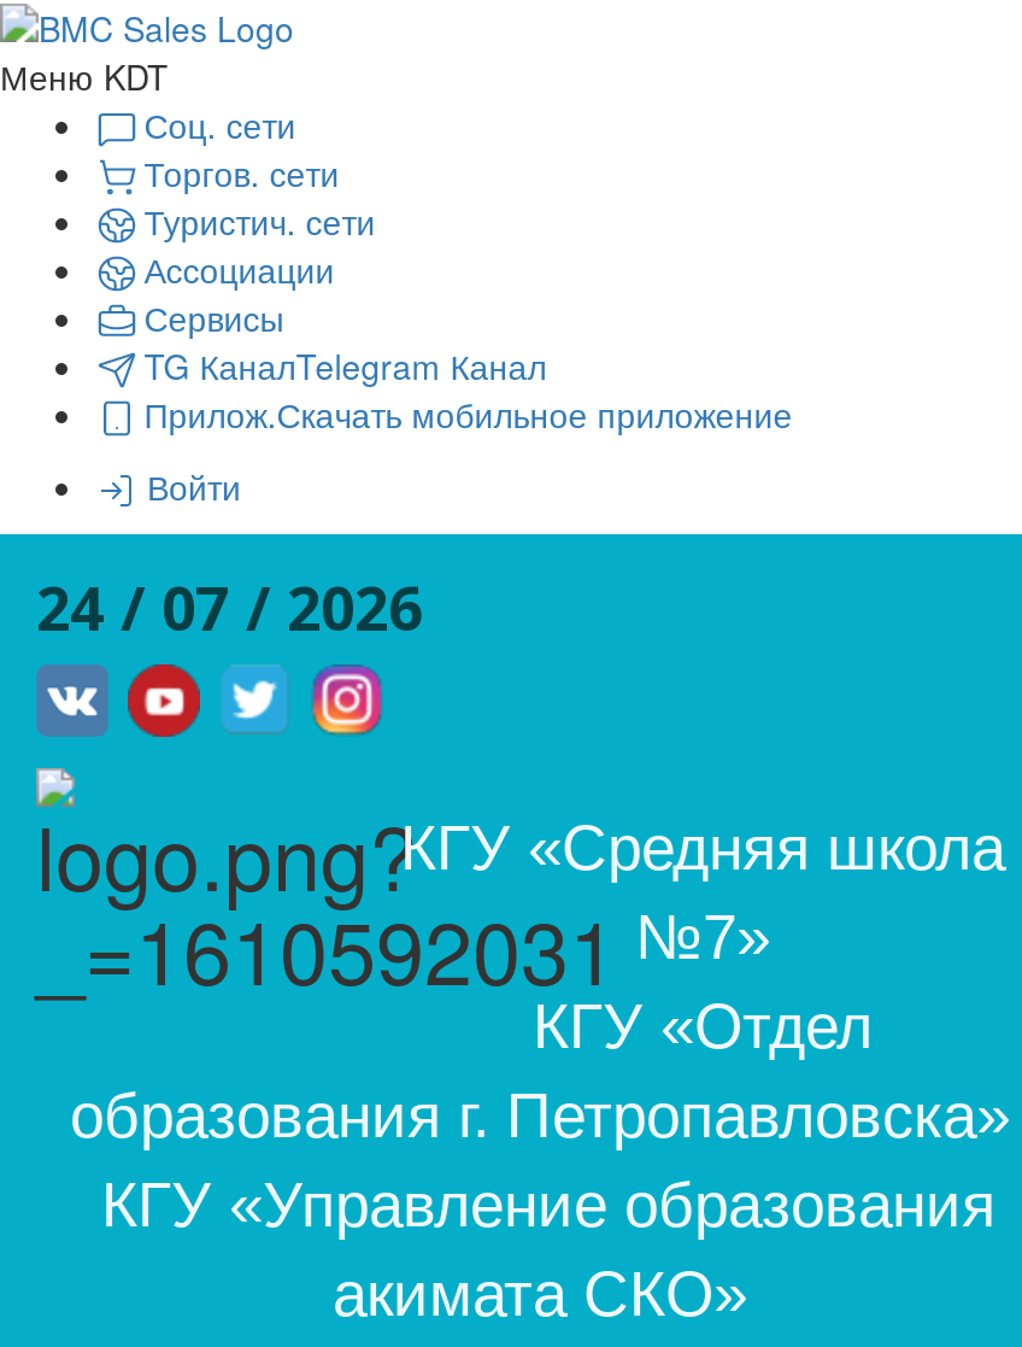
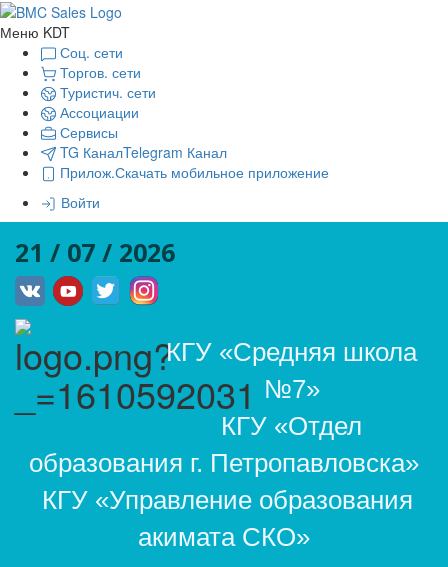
[36,566,422,648] 24 / 07 / 2026 -> [15,235,175,269] 21 / 07 / 2026

